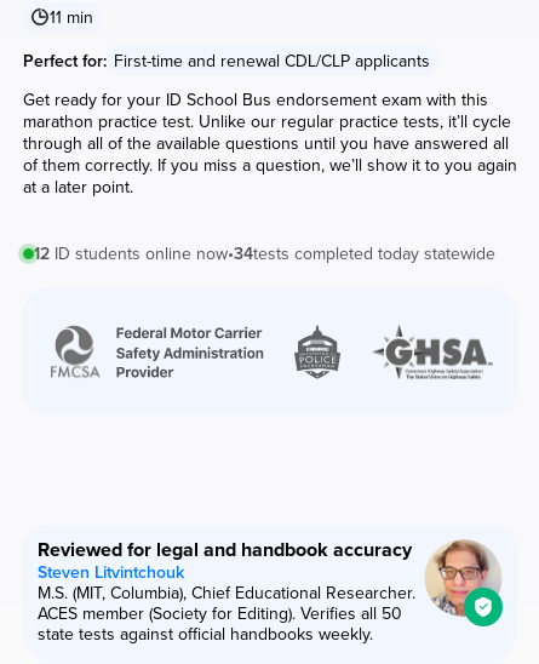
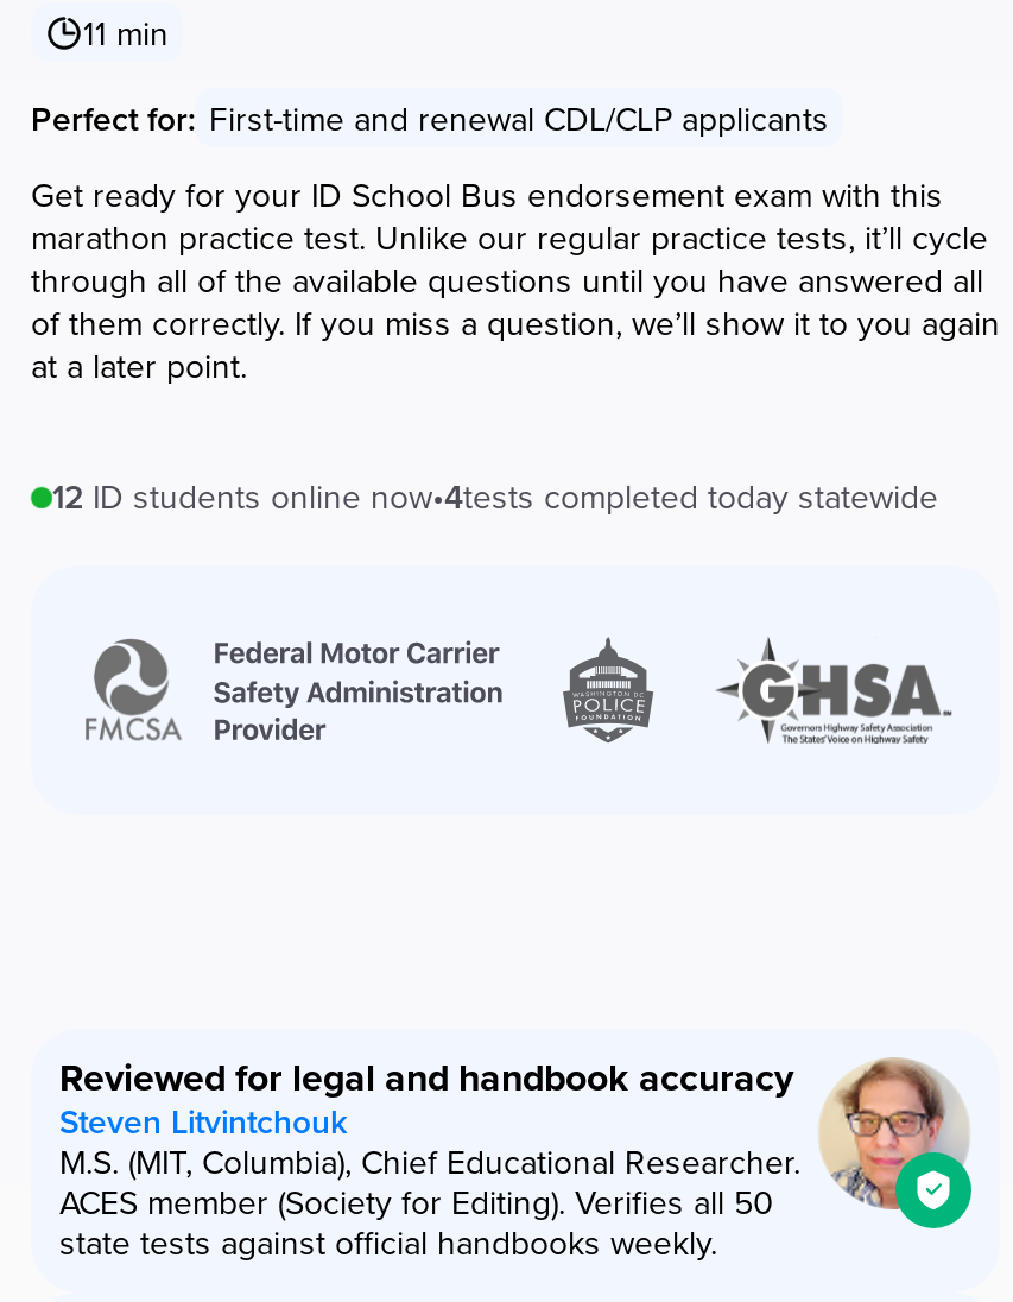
[34,241,495,265] 12 ID students online now•34tests completed today statewide -> [52,473,938,520] 12 ID students online now•4tests completed today statewide

